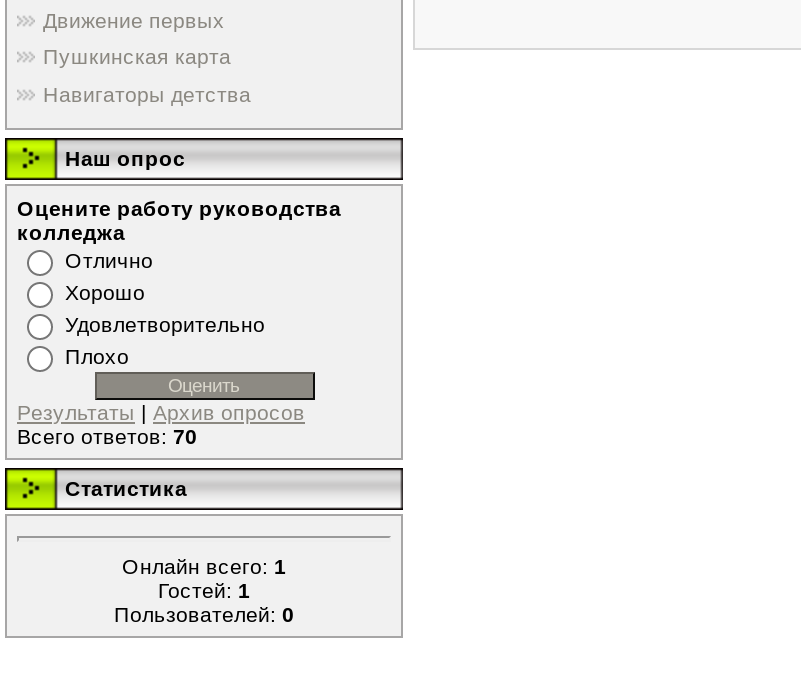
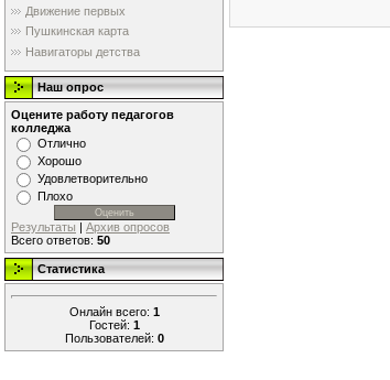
[17,196,341,220] Оцените работу руководства -> [11,108,174,121] Оцените работу педагогов
[17,424,197,448] Всего ответов:70 -> [11,234,110,247] Всего ответов:50

